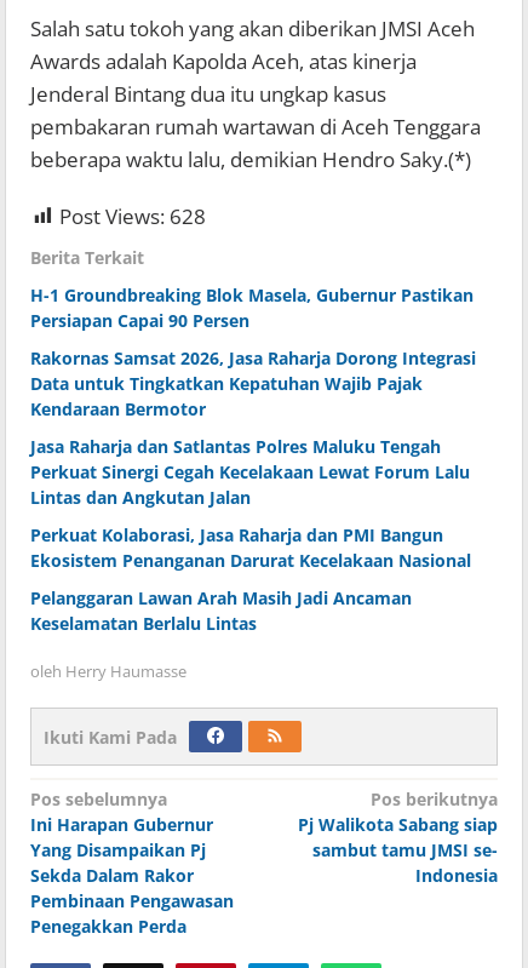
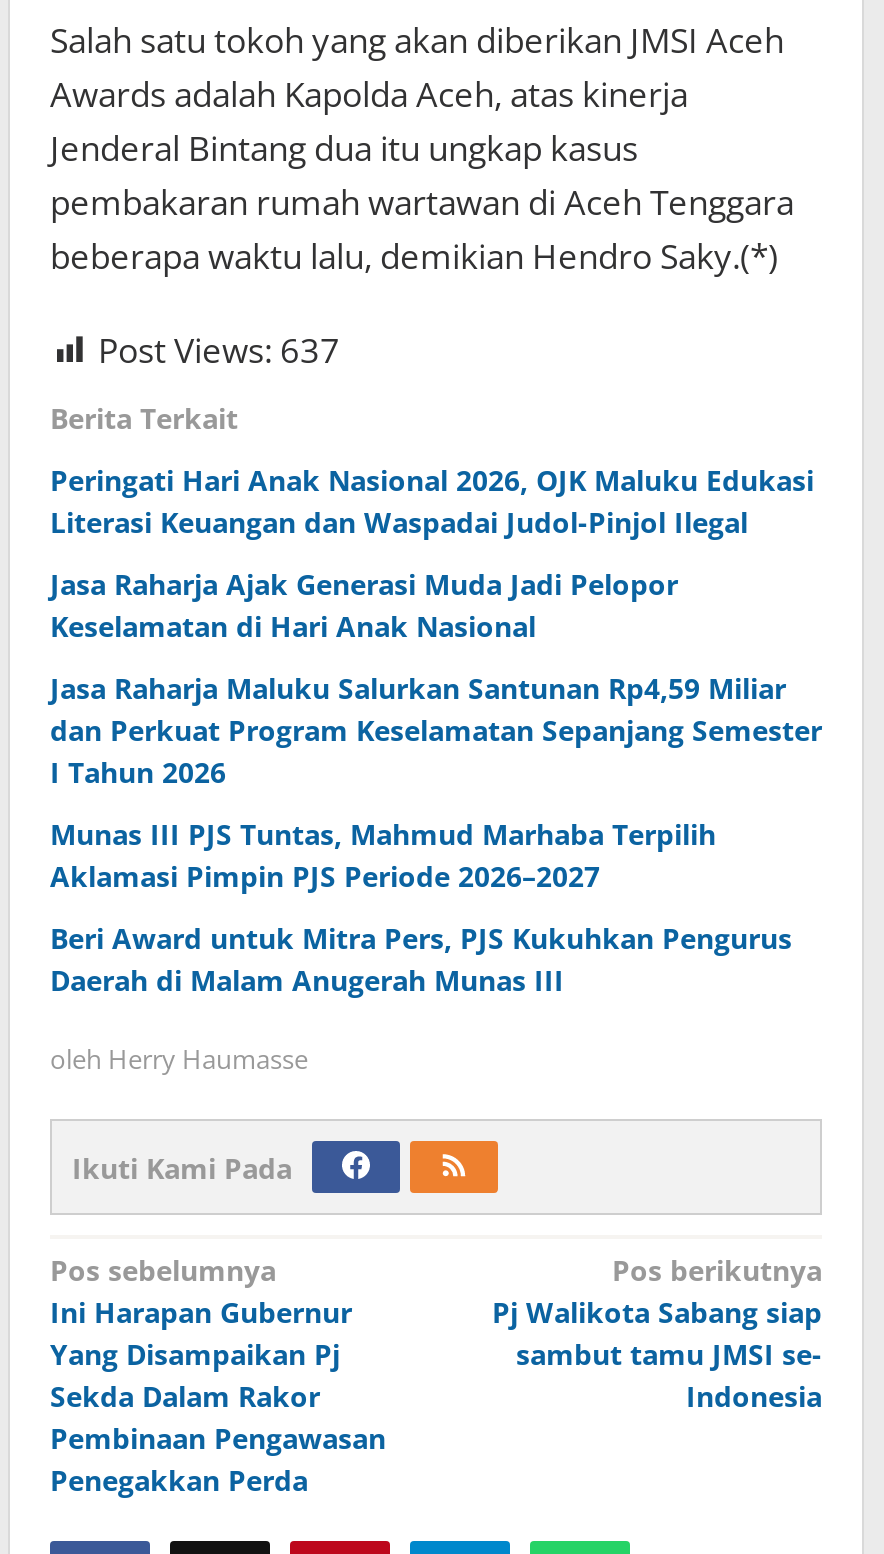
[59,202,206,230] Post Views: 628 -> [98,326,340,372] Post Views: 637
[30,283,474,332] H-1 Groundbreaking Blok Masela, Gubernur Pastikan | Persiapan Capai 90 Persen -> [50,460,814,540] Peringati Hari Anak Nasional 2026, OJK Maluku Edukasi | Literasi Keuangan dan Waspadai Judol-Pinjol Ilegal
[30,346,476,420] Rakornas Samsat 2026, Jasa Raharja Dorong Integrasi | Data untuk Tingkatkan Kepatuhan Wajib Pajak | Kendaraan Bermotor -> [50,564,678,644] Jasa Raharja Ajak Generasi Muda Jadi Pelopor | Keselamatan di Hari Anak Nasional
[30,435,470,509] Jasa Raharja dan Satlantas Polres Maluku Tengah | Perkuat Sinergi Cegah Kecelakaan Lewat Forum Lalu | Lintas dan Angkutan Jalan -> [50,668,822,790] Jasa Raharja Maluku Salurkan Santunan Rp4,59 Miliar | dan Perkuat Program Keselamatan Sepanjang Semester | I Tahun 2026
[30,523,471,572] Perkuat Kolaborasi, Jasa Raharja dan PMI Bangun | Ekosistem Penanganan Darurat Kecelakaan Nasional -> [50,814,716,894] Munas III PJS Tuntas, Mahmud Marhaba Terpilih | Aklamasi Pimpin PJS Periode 2026–2027
[30,586,412,635] Pelanggaran Lawan Arah Masih Jadi Ancaman | Keselamatan Berlalu Lintas -> [50,918,792,998] Beri Award untuk Mitra Pers, PJS Kukuhkan Pengurus | Daerah di Malam Anugerah Munas III

